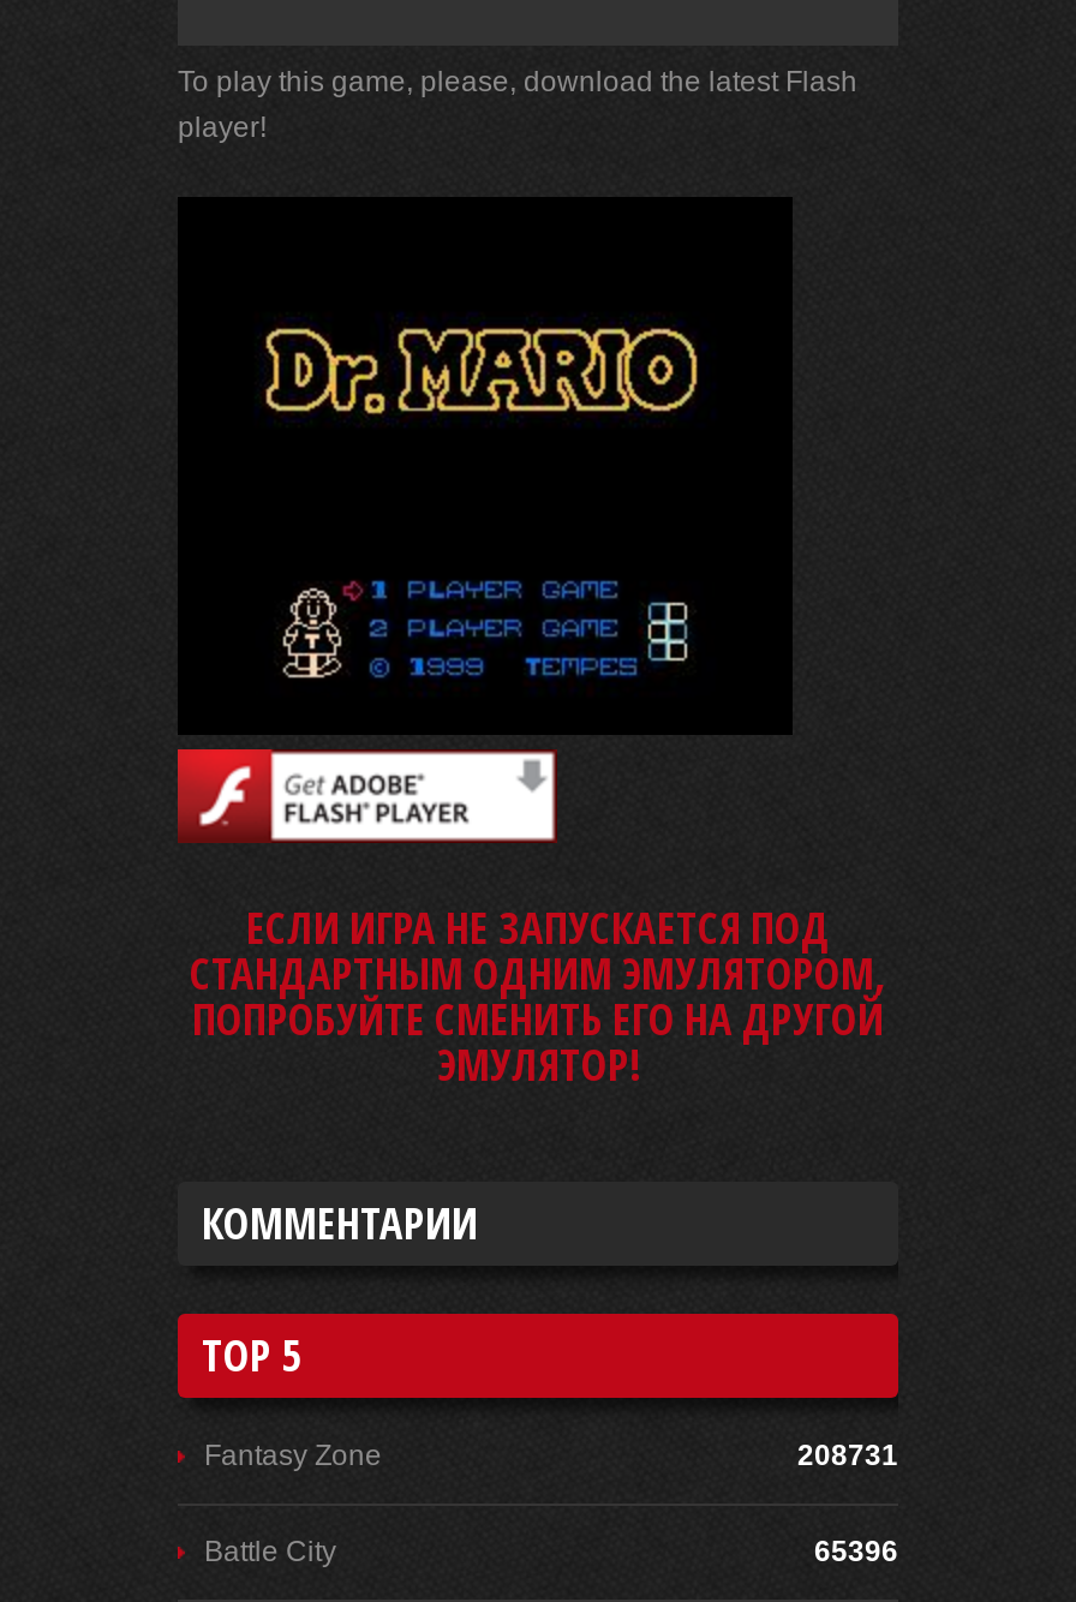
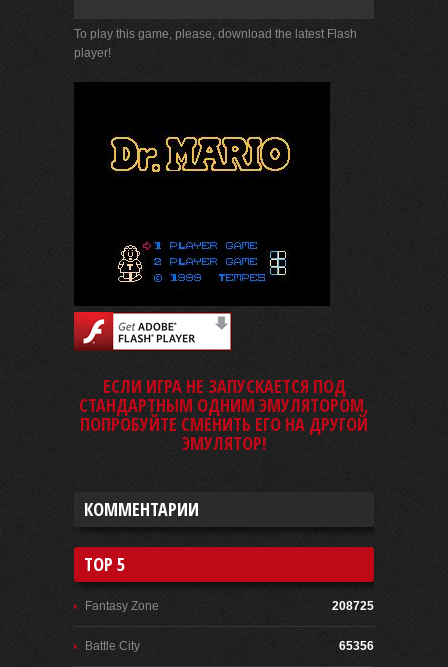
[797,1439,898,1472] 208731 -> [332,599,374,613] 208725
[814,1535,898,1568] 65396 -> [339,639,374,653] 65356

